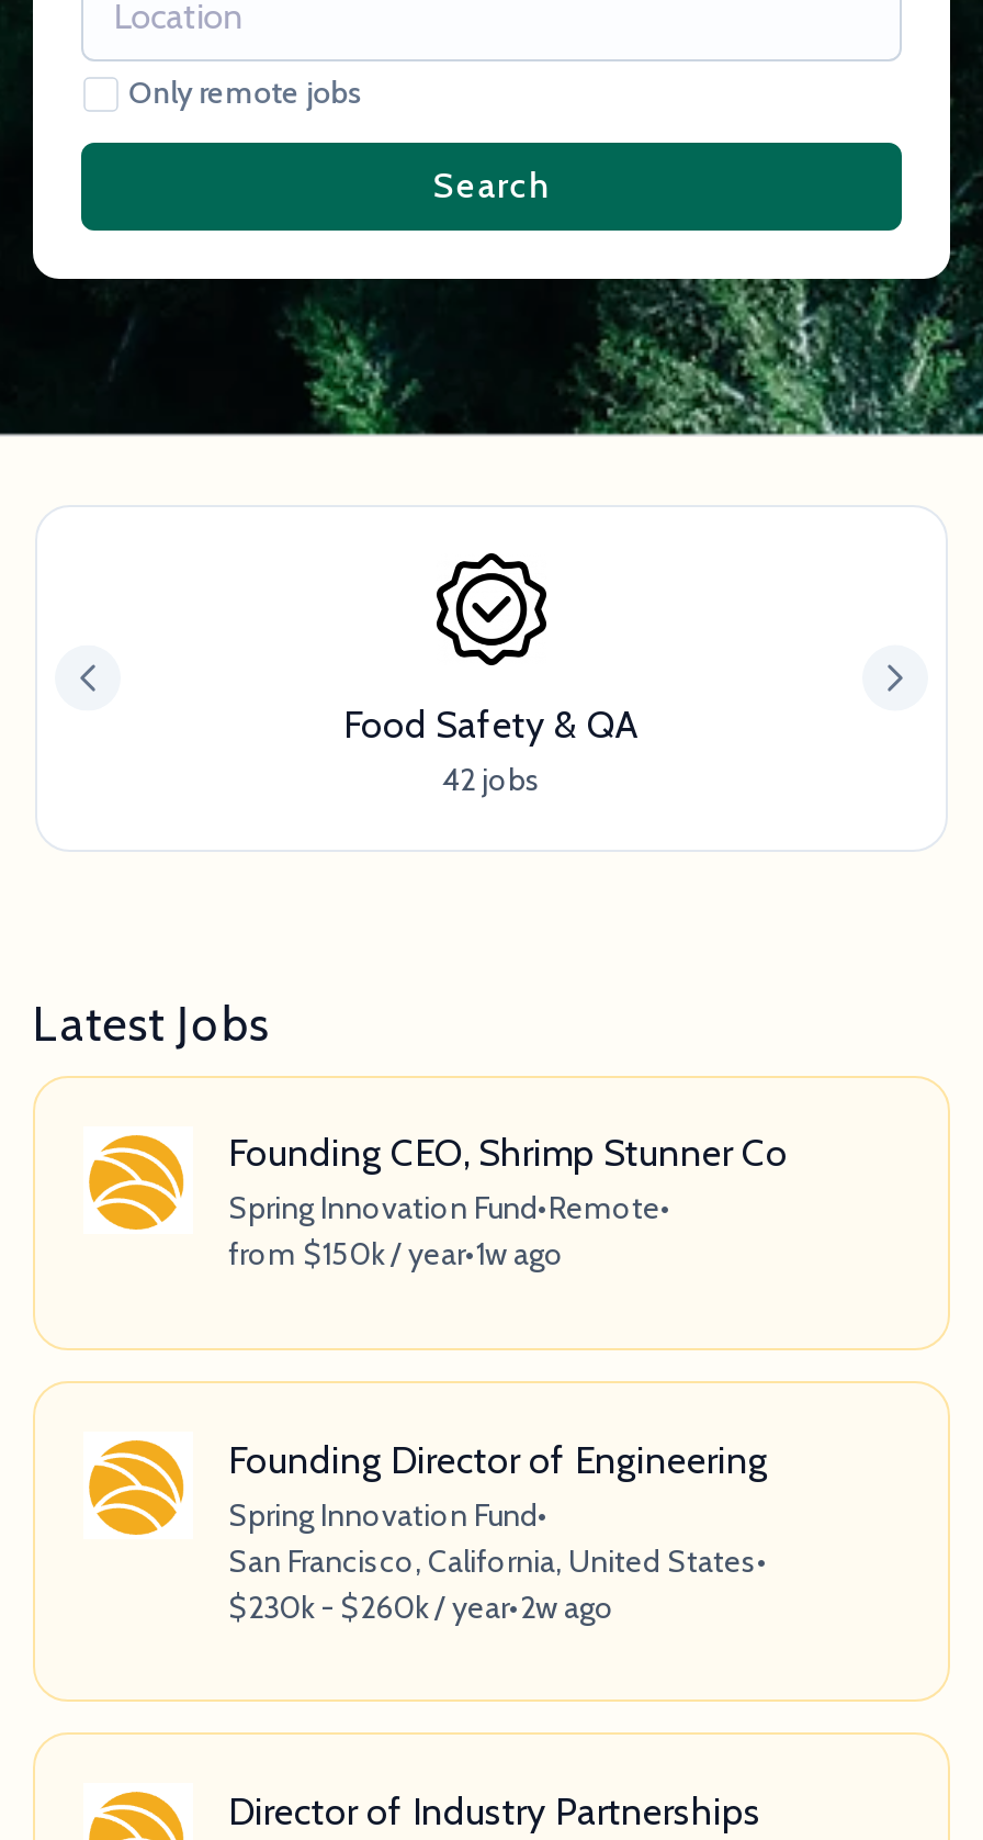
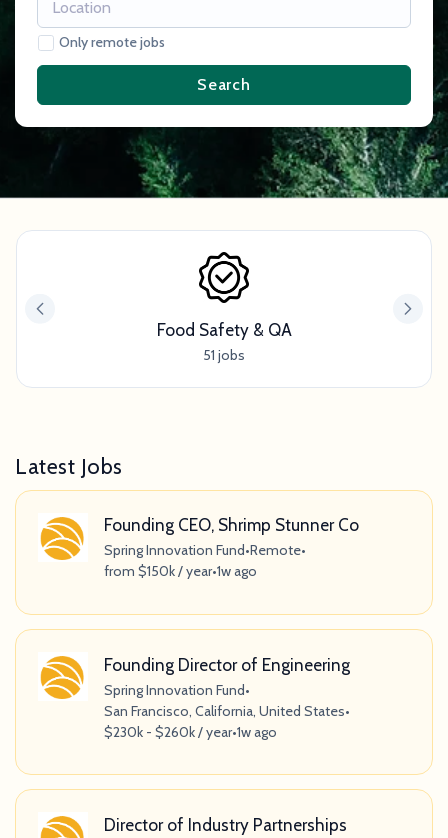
[442,759,541,798] 42 jobs -> [203,346,245,364] 51 jobs
[228,1586,614,1626] $230k - $260k / year•2w ago -> [104,722,277,740] $230k - $260k / year•1w ago

